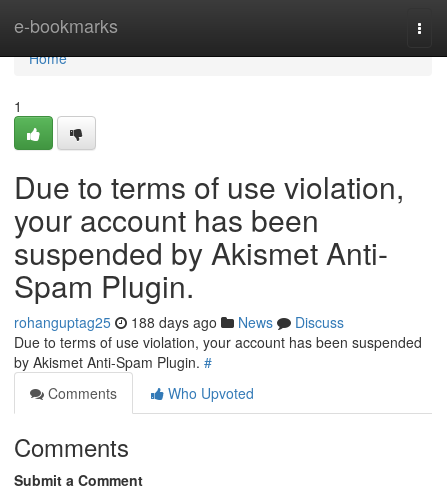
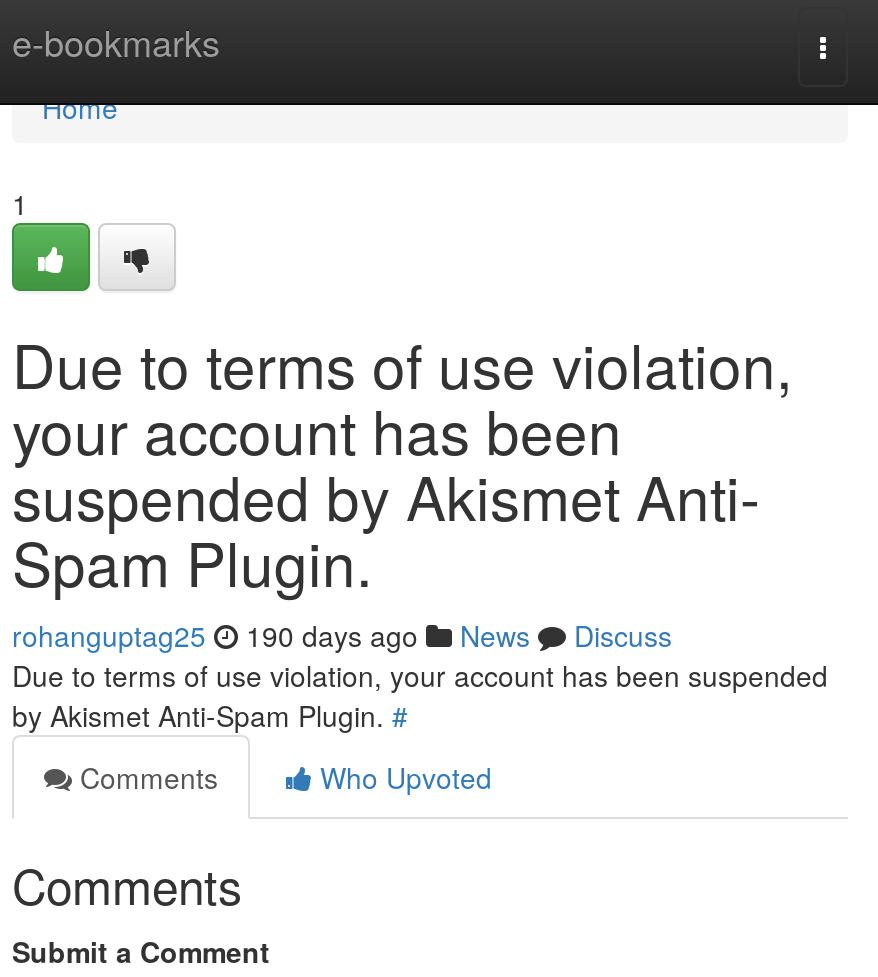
[14,312,344,332] rohanguptag25 188 days ago News Discuss -> [12,615,672,655] rohanguptag25 190 days ago News Discuss

